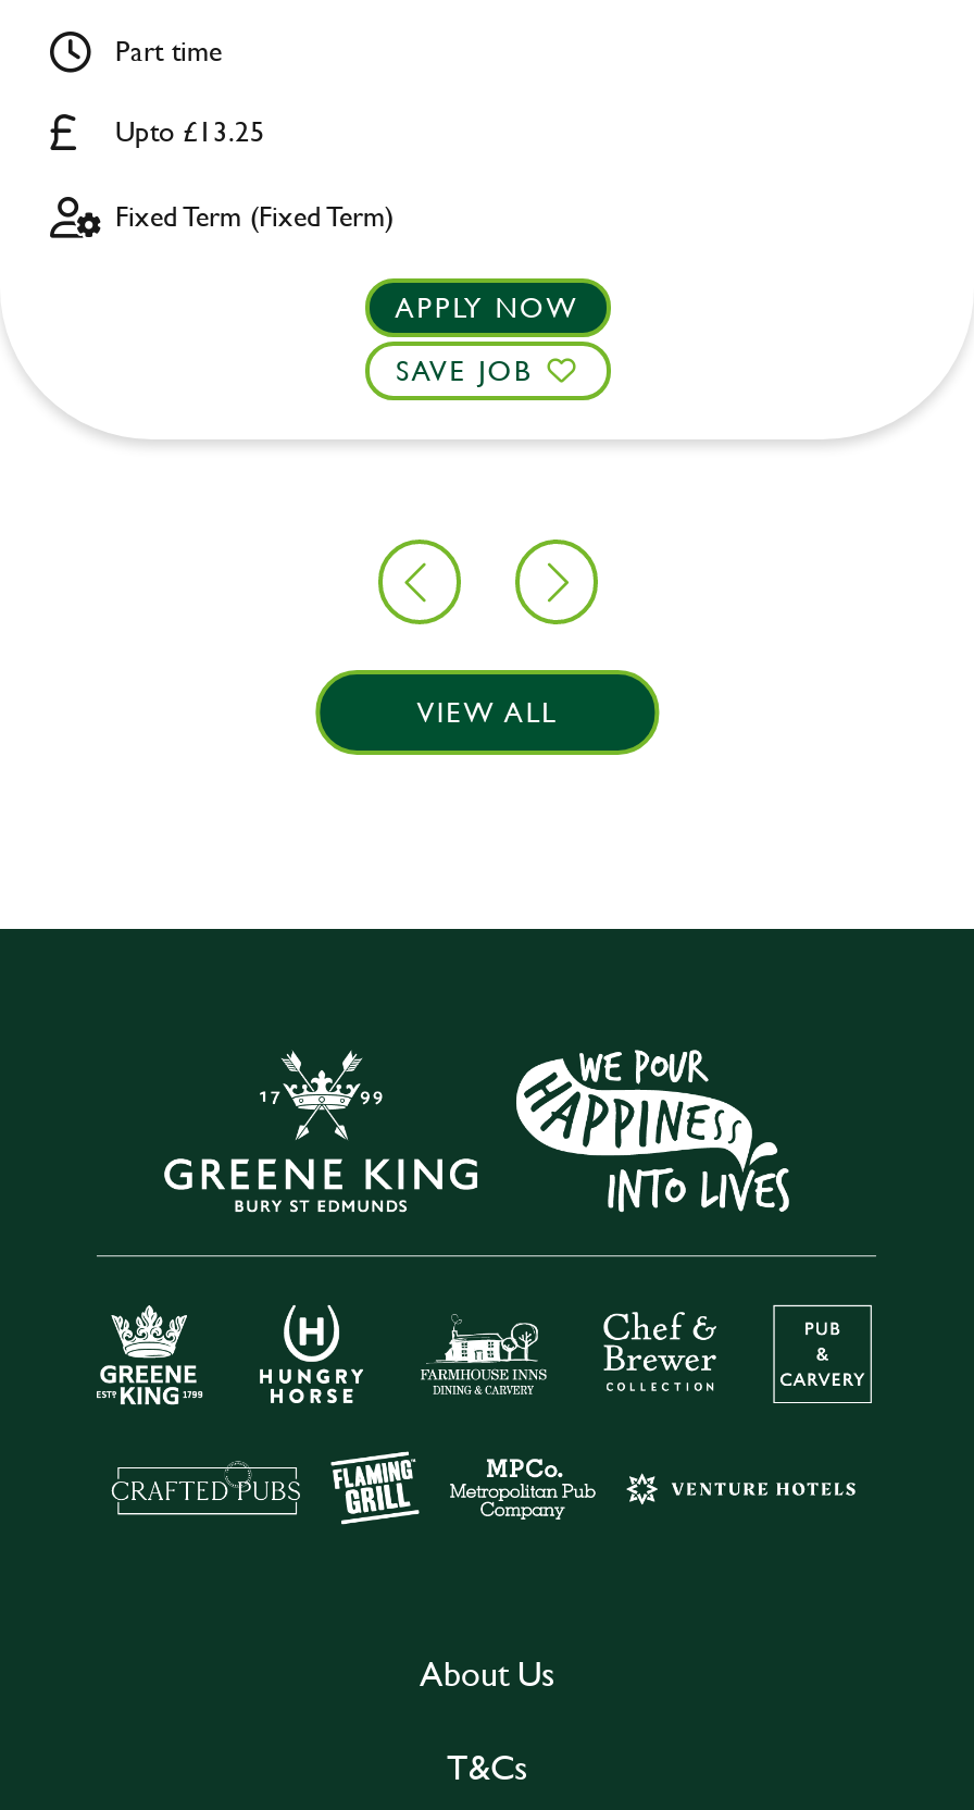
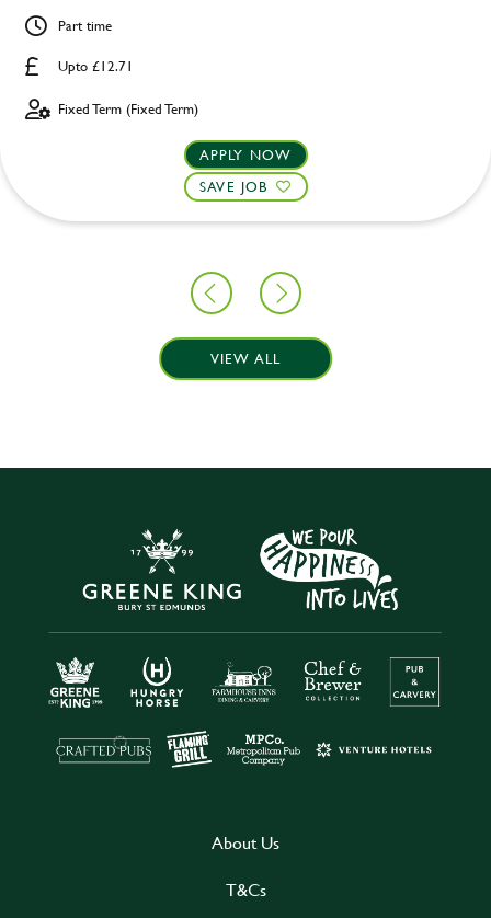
[115,112,265,151] Upto £13.25 -> [58,56,134,76] Upto £12.71

